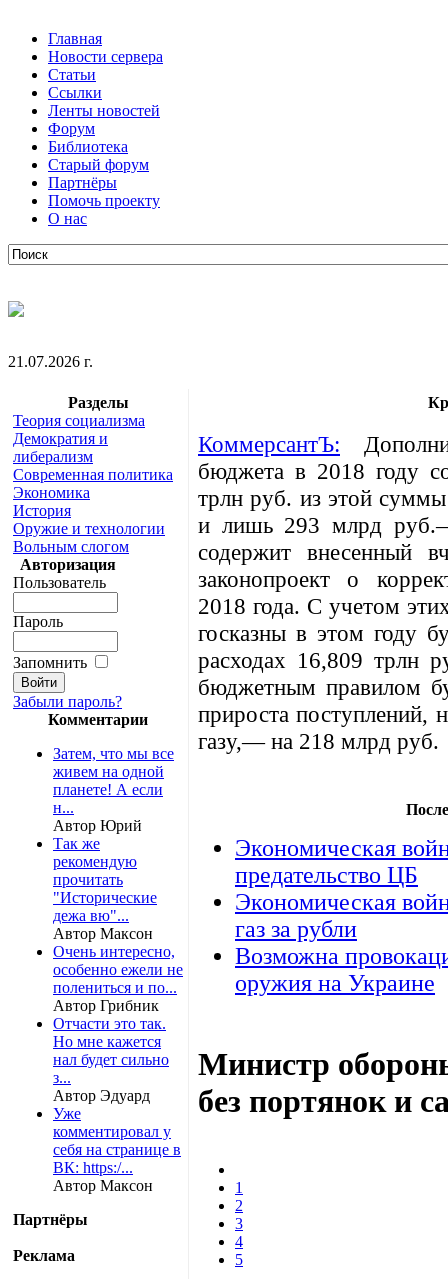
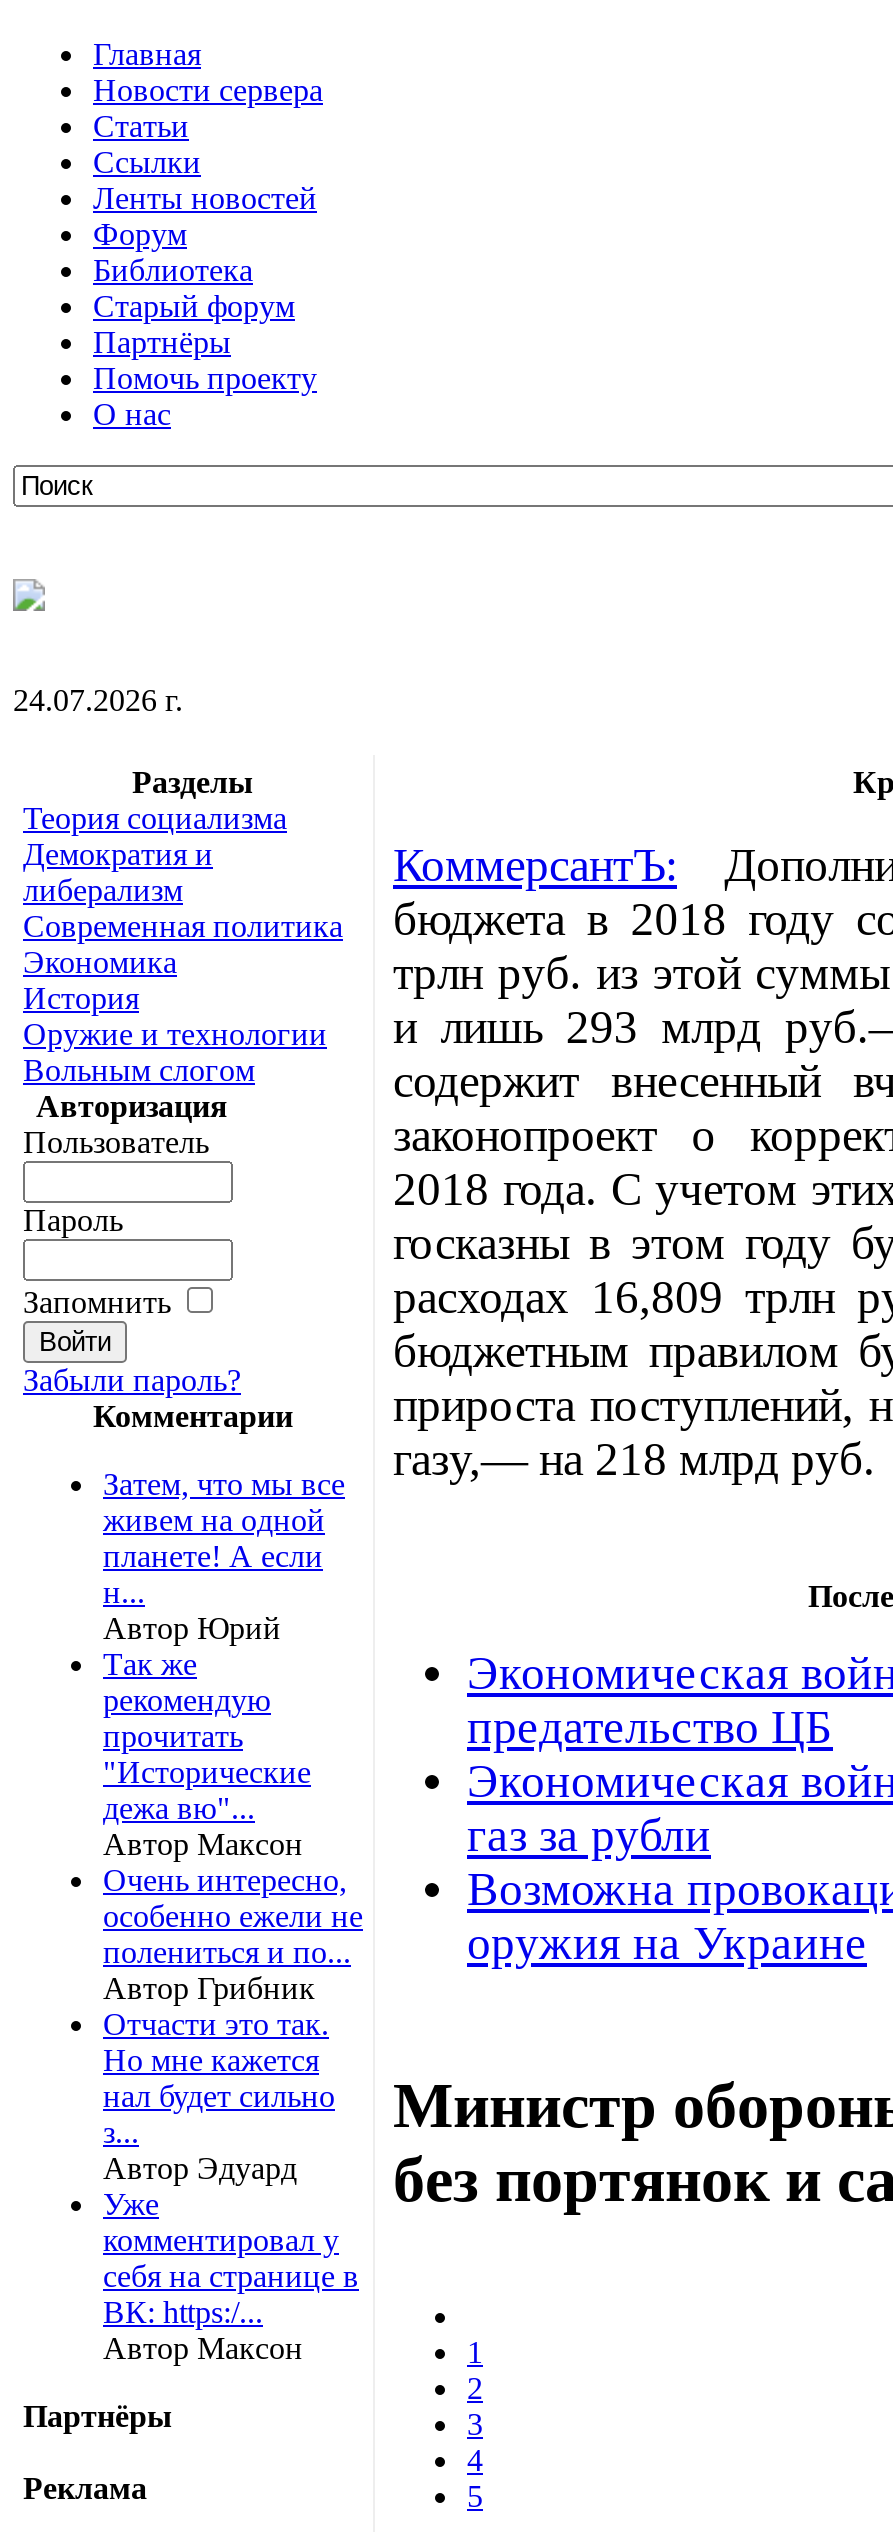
[8,353,93,370] 21.07.2026 г. -> [13,683,183,717] 24.07.2026 г.

